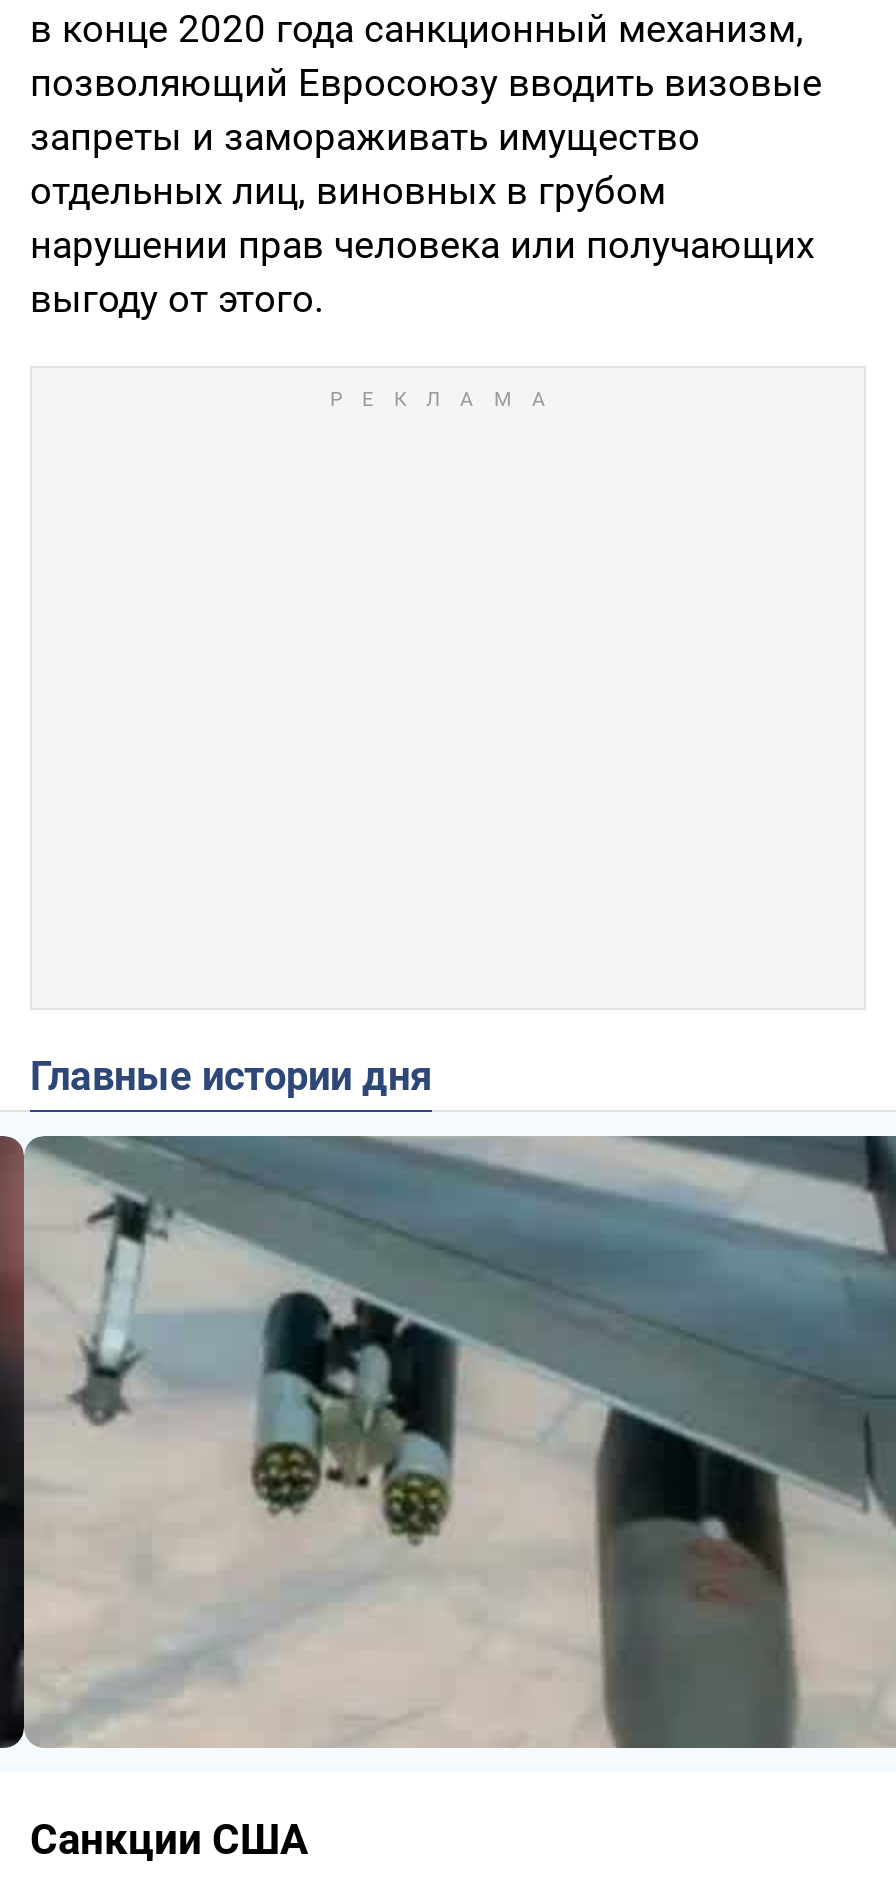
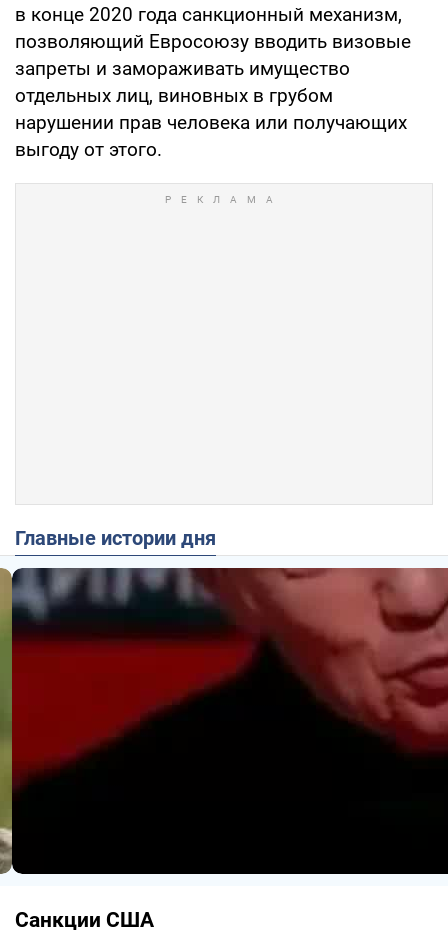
[6,1134,890,1750] [image] -> [3,567,445,875] [image]

